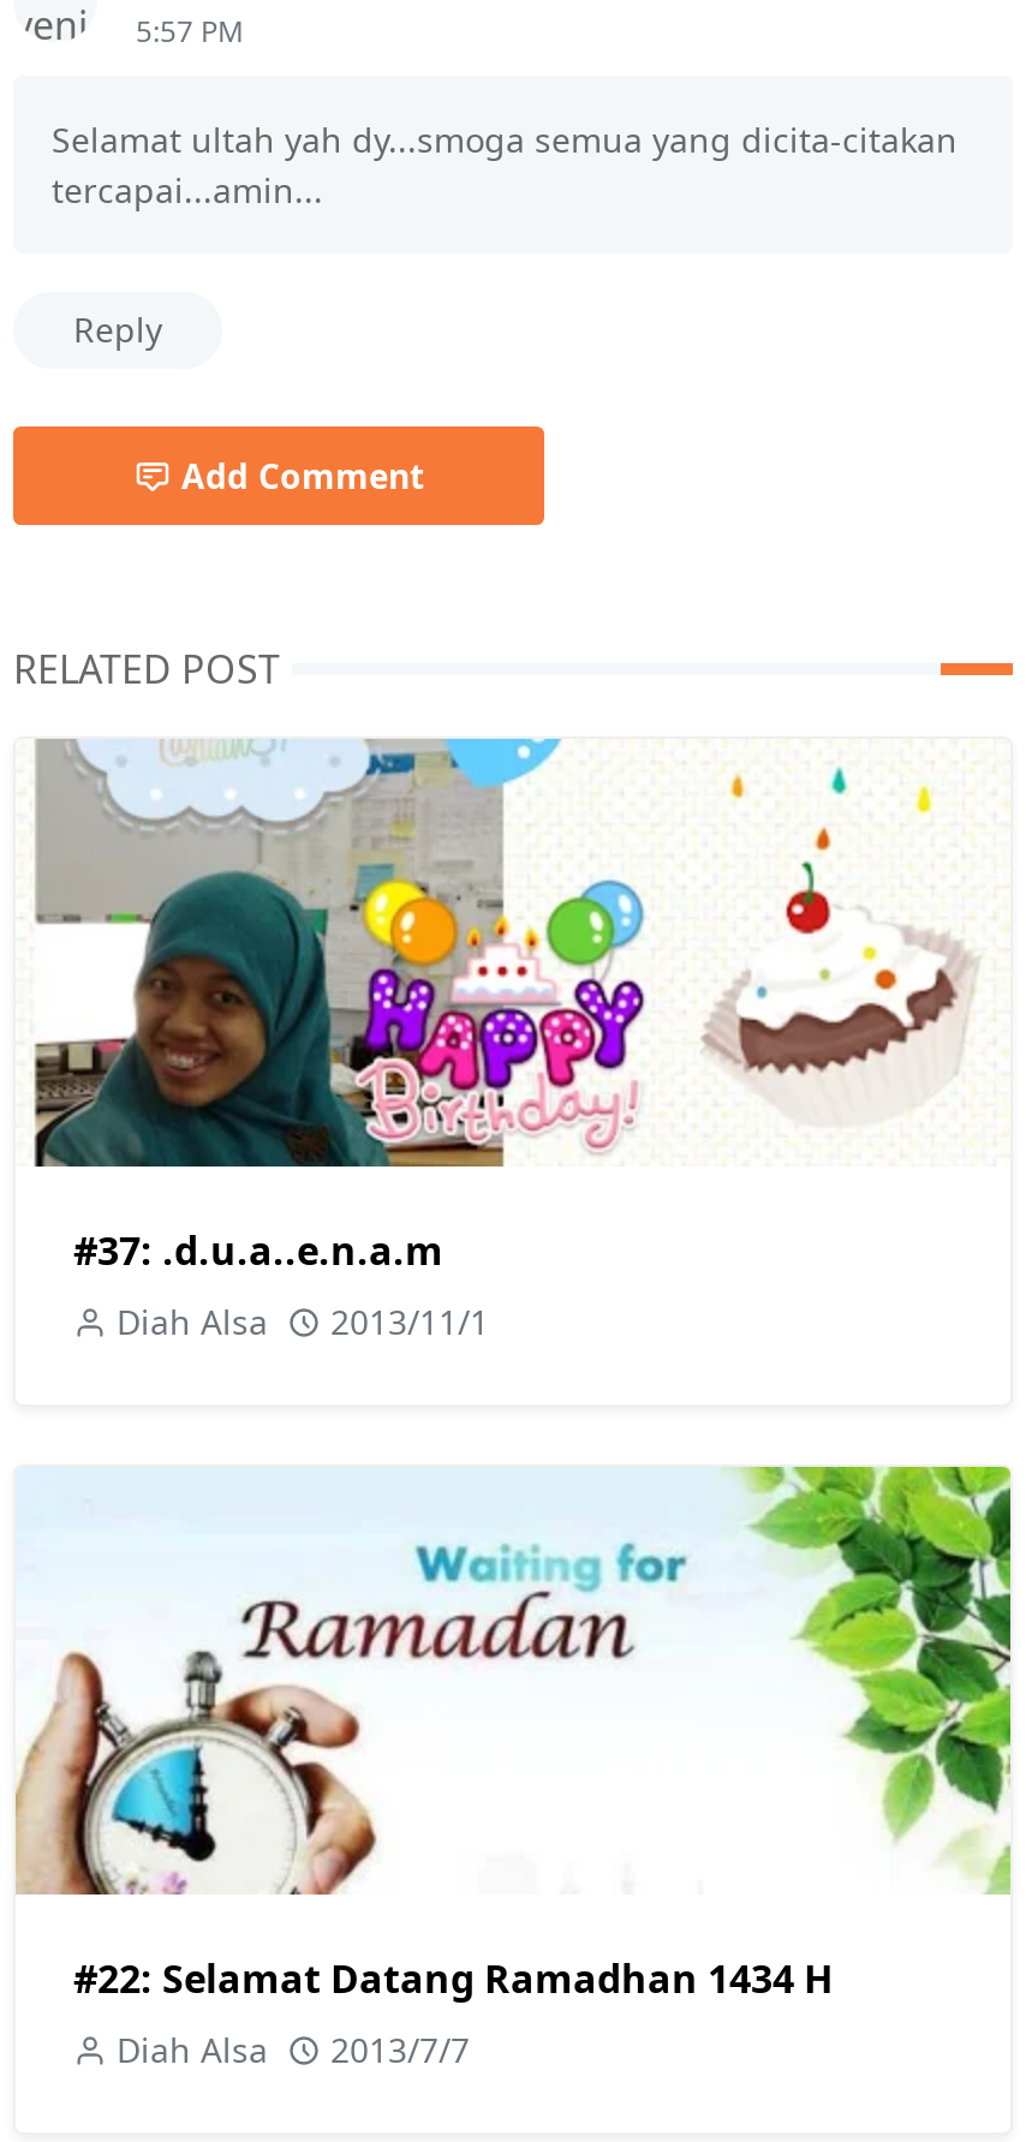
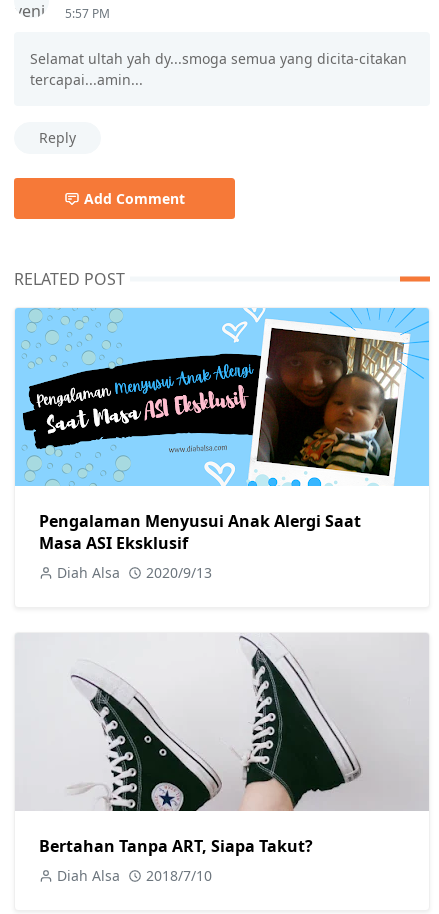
[16,739,1010,1278] [image] | #37: .d.u.a..e.n.a.m -> [14,307,430,554] [image] | Pengalaman Menyusui Anak Alergi Saat | Masa ASI Eksklusif
[117,1299,489,1345] Diah Alsa 2013/11/1 -> [57,563,212,582] Diah Alsa 2020/9/13
[16,1464,1013,2006] [image] | #22: Selamat Datang Ramadhan 1434 H -> [16,633,429,857] [image] | Bertahan Tanpa ART, Siapa Takut?
[117,2027,470,2073] Diah Alsa 2013/7/7 -> [57,866,212,885] Diah Alsa 2018/7/10

